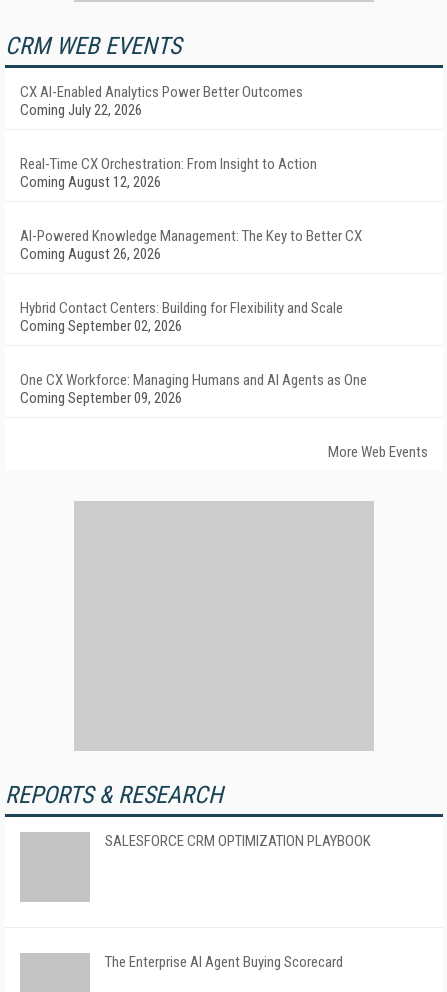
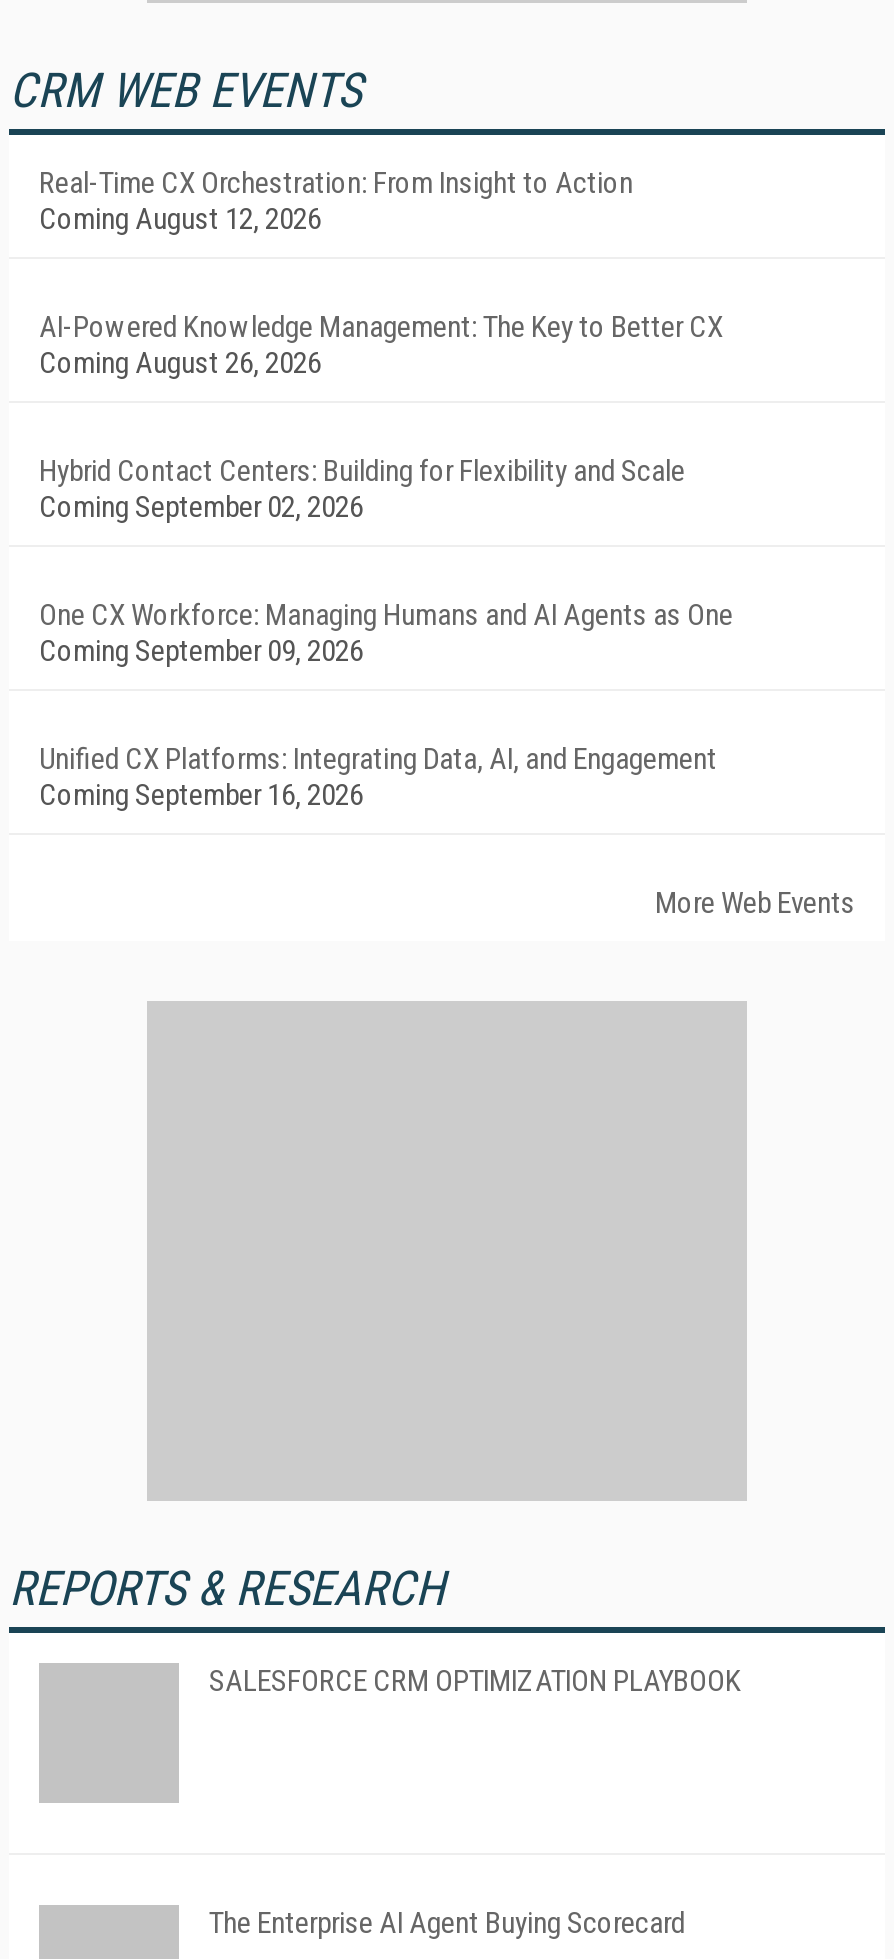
[20,83,303,119] CX AI-Enabled Analytics Power Better Outcomes | Coming July 22, 2026 -> none
moved [20,155,367,407] -> [39,165,733,669]: Real-Time CX Orchestration: From Insight to Action | Coming August 12, 2026 | AI-Powered Knowledge Management: The Key to Better CX | Coming August 26, 2026 | Hybrid Contact Centers: Building for Flexibility and Scale | Coming September 02, 2026 | One CX Workforce: Managing Humans and AI Agents as One | Coming September 09, 2026
none -> [39,741,717,813] Unified CX Platforms: Integrating Data, AI, and Engagement | Coming September 16, 2026

